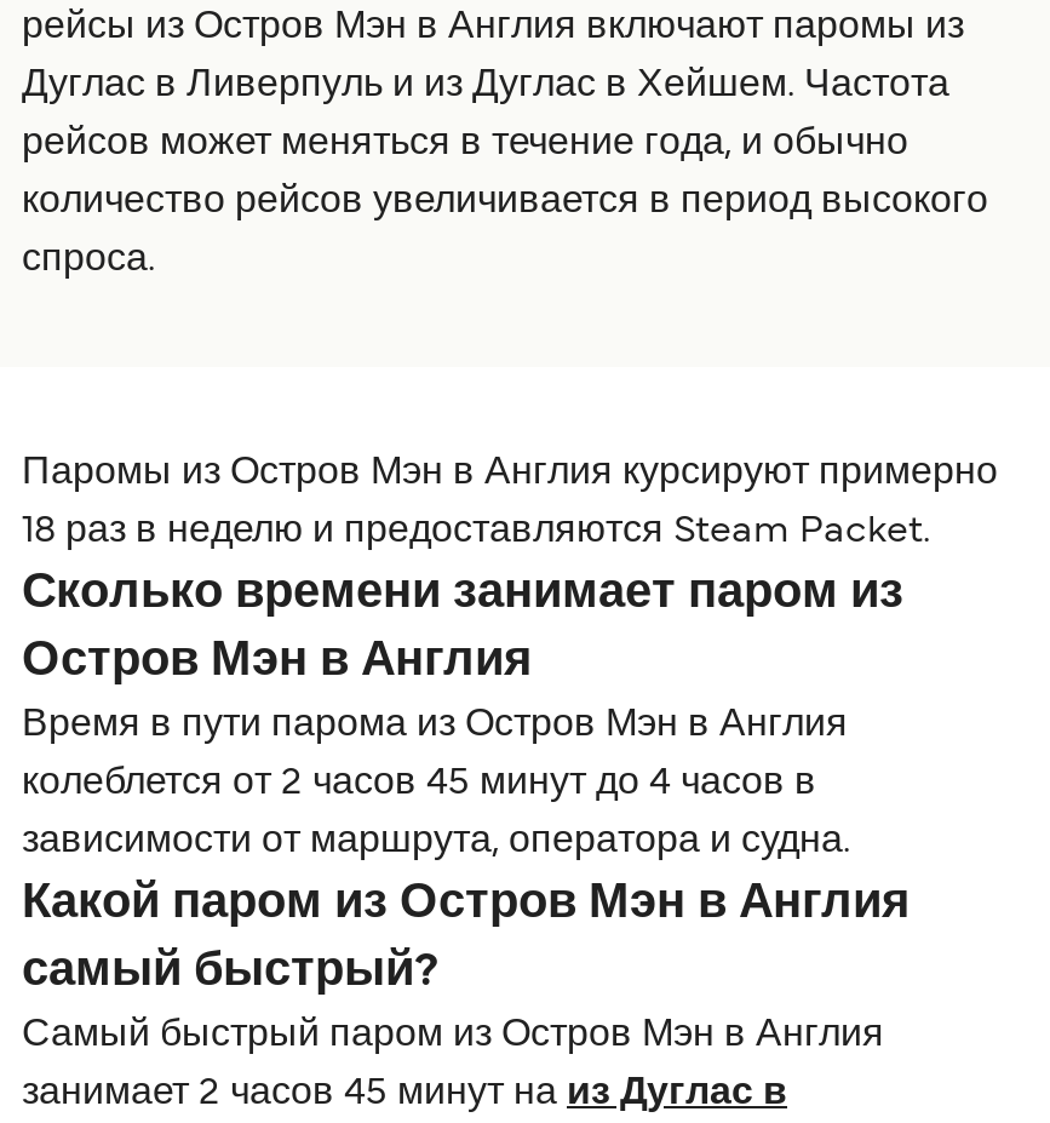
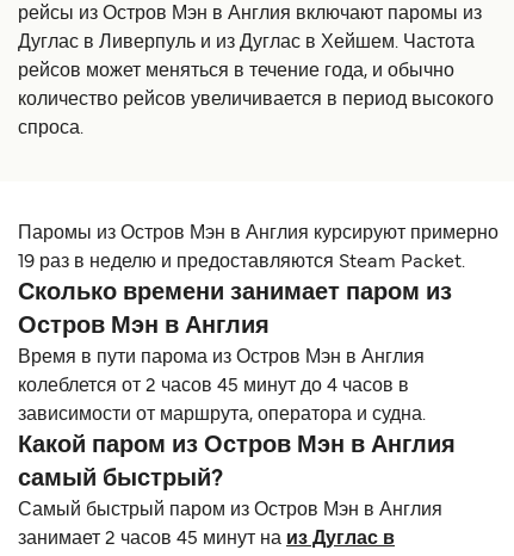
[22,516,930,550] 18 раз в неделю и предоставляются Steam Packet. -> [18,255,465,271] 19 раз в неделю и предоставляются Steam Packet.

